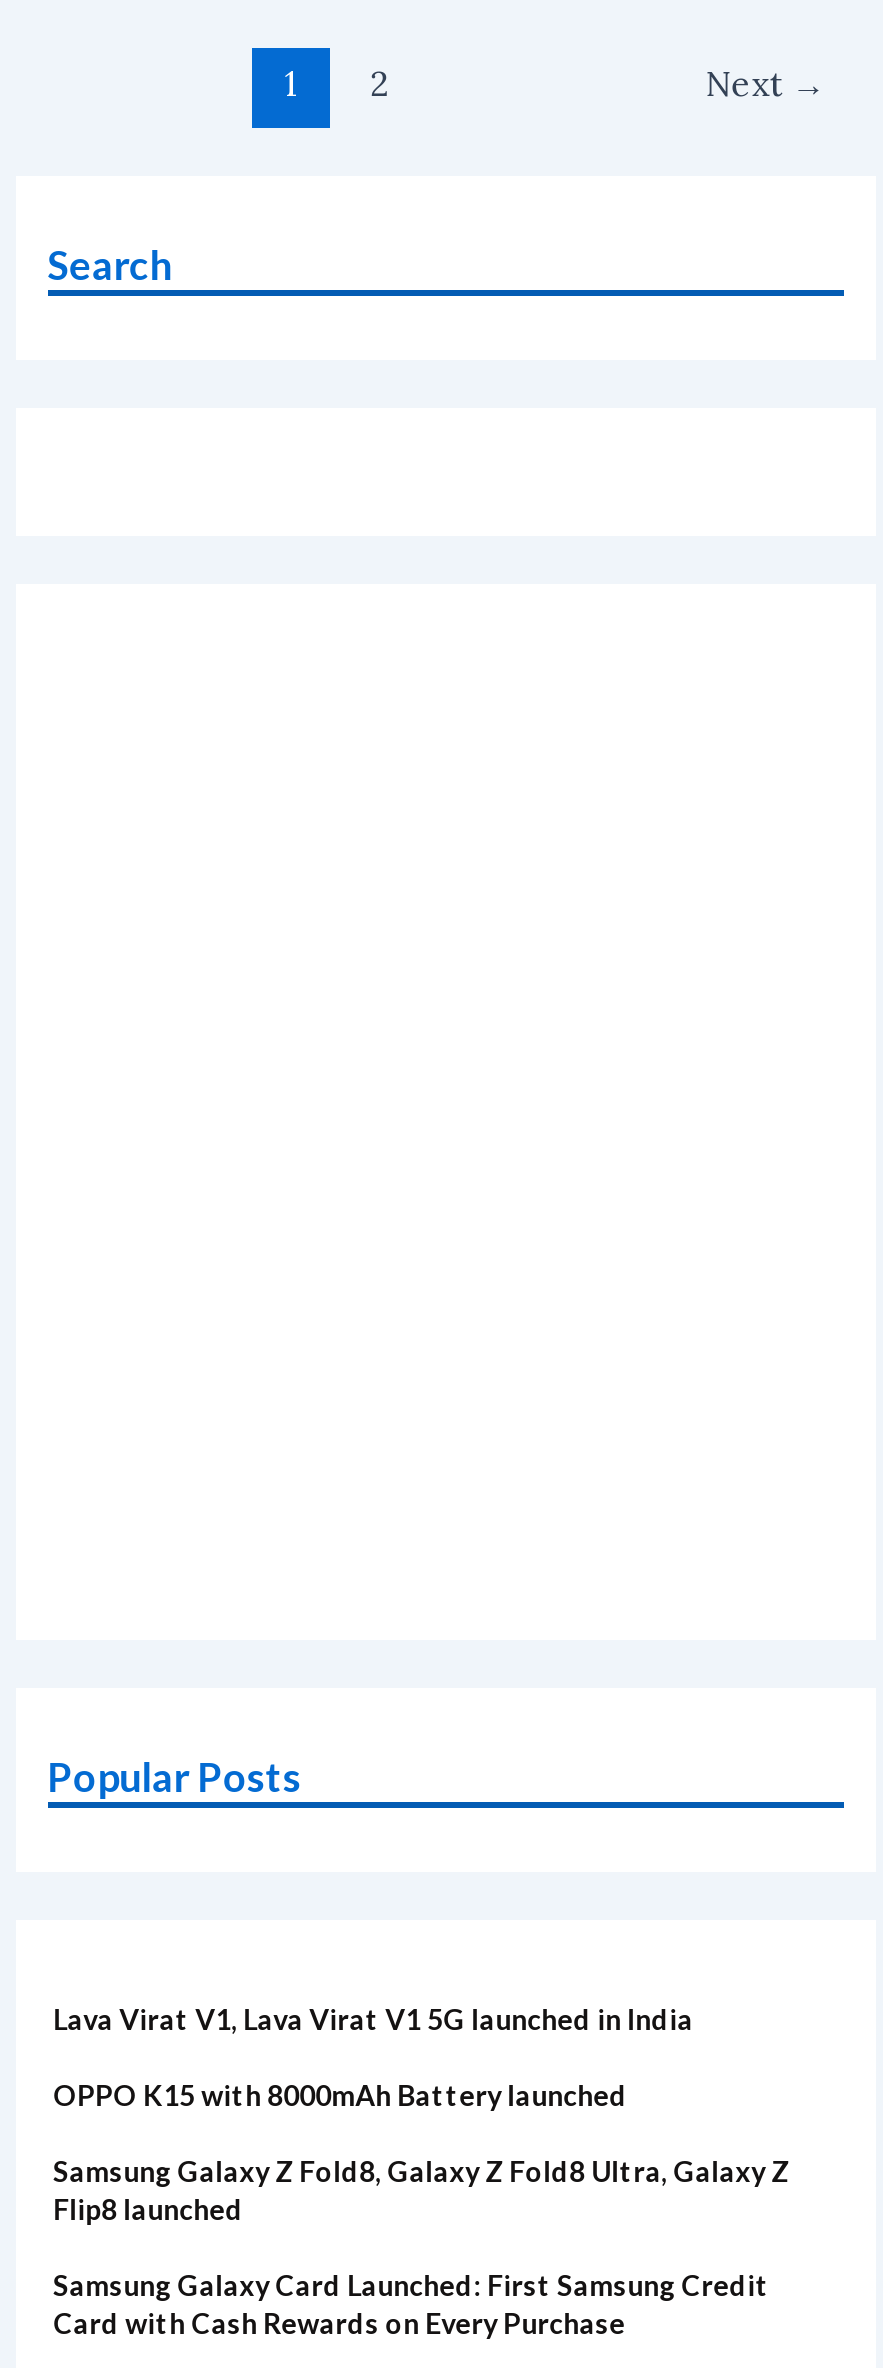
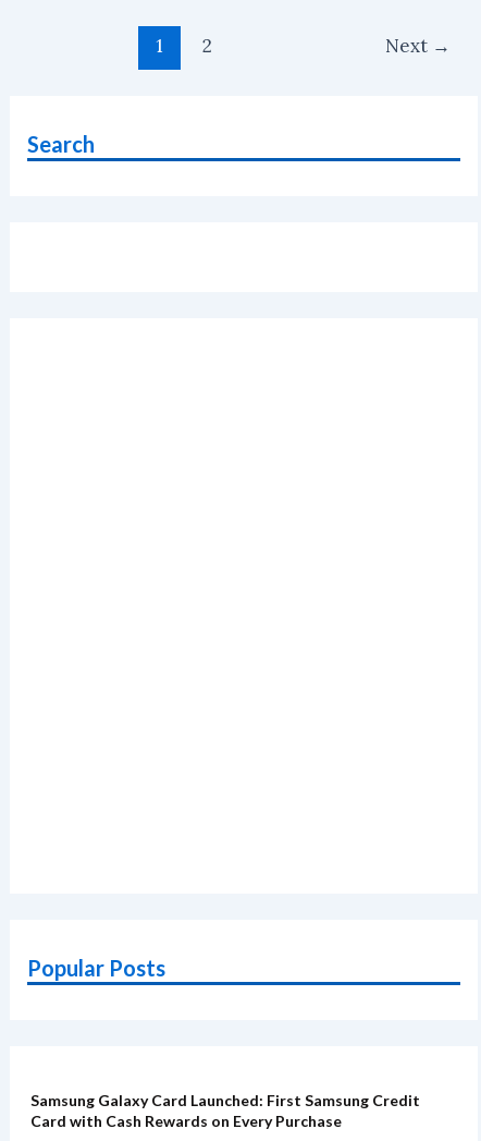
[53,2002,789,2226] Lava Virat V1, Lava Virat V1 5G launched in India | OPPO K15 with 8000mAh Battery launched | Samsung Galaxy Z Fold8, Galaxy Z Fold8 Ultra, Galaxy Z | Flip8 launched -> none

